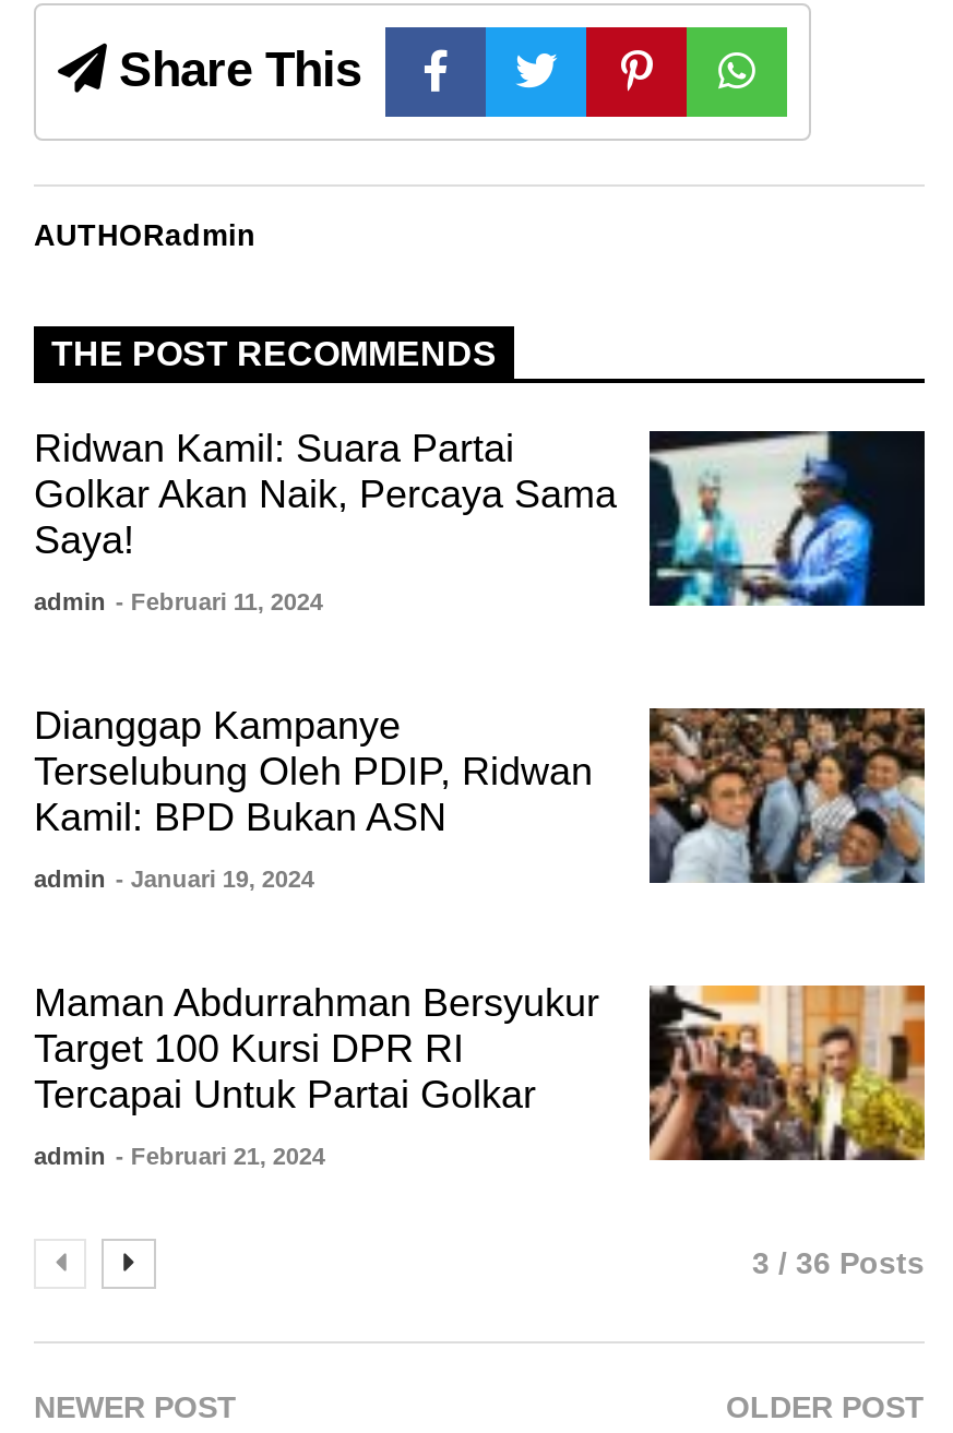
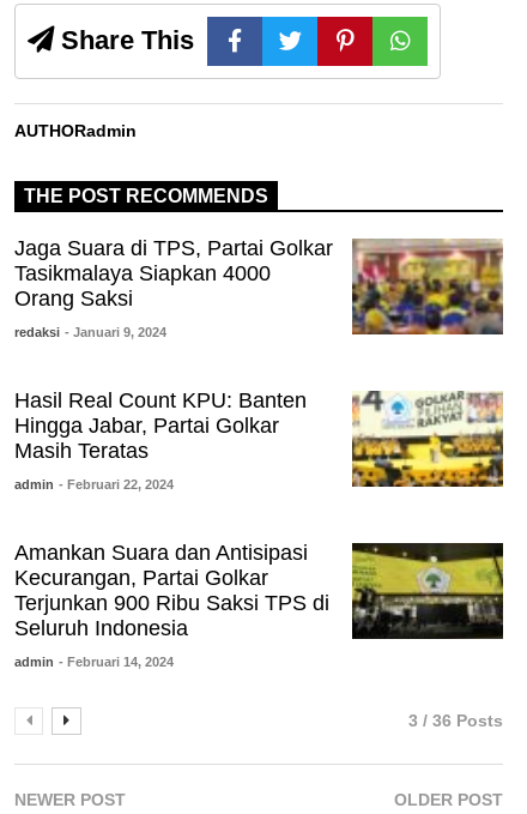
[34,427,927,608] [image] | Ridwan Kamil: Suara Partai | Golkar Akan Naik, Percaya Sama | Saya! -> [14,236,504,336] [image] | Jaga Suara di TPS, Partai Golkar | Tasikmalaya Siapkan 4000 | Orang Saksi
[34,588,323,614] admin - Februari 11, 2024 -> [14,325,167,339] redaksi - Januari 9, 2024
[34,704,927,885] [image] | Dianggap Kampanye | Terselubung Oleh PDIP, Ridwan | Kamil: BPD Bukan ASN -> [14,388,504,488] [image] | Hasil Real Count KPU: Banten | Hingga Jabar, Partai Golkar | Masih Teratas
[34,865,314,891] admin - Januari 19, 2024 -> [14,477,174,491] admin - Februari 22, 2024
[34,981,927,1162] [image] | Maman Abdurrahman Bersyukur | Target 100 Kursi DPR RI | Tercapai Untuk Partai Golkar -> [14,541,504,640] [image] | Amankan Suara dan Antisipasi | Kecurangan, Partai Golkar | Terjunkan 900 Ribu Saksi TPS di | Seluruh Indonesia
[34,1142,325,1169] admin - Februari 21, 2024 -> [14,654,174,669] admin - Februari 14, 2024

